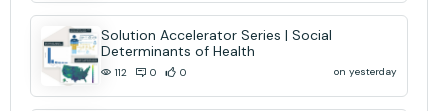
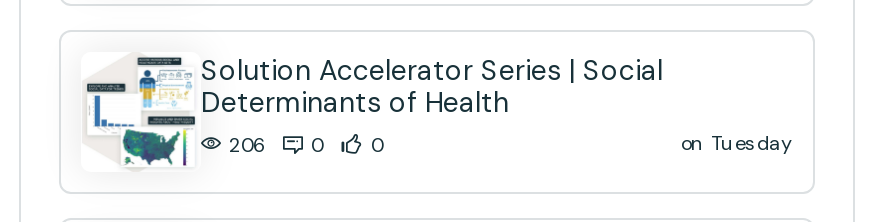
[115,66,127,79] 112 -> [229,132,265,158] 206
[334,65,397,78] on yesterday -> [681,131,793,157] on Tuesday

